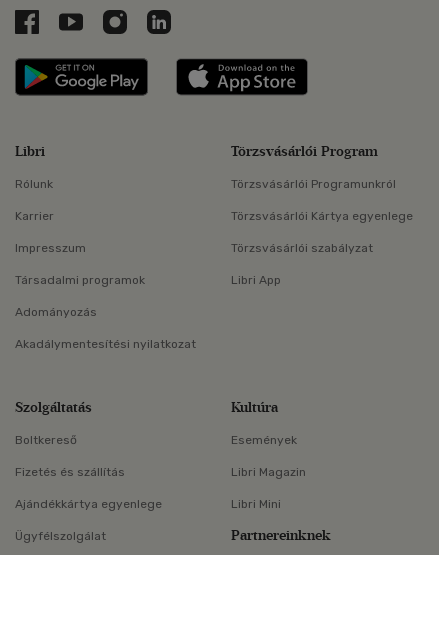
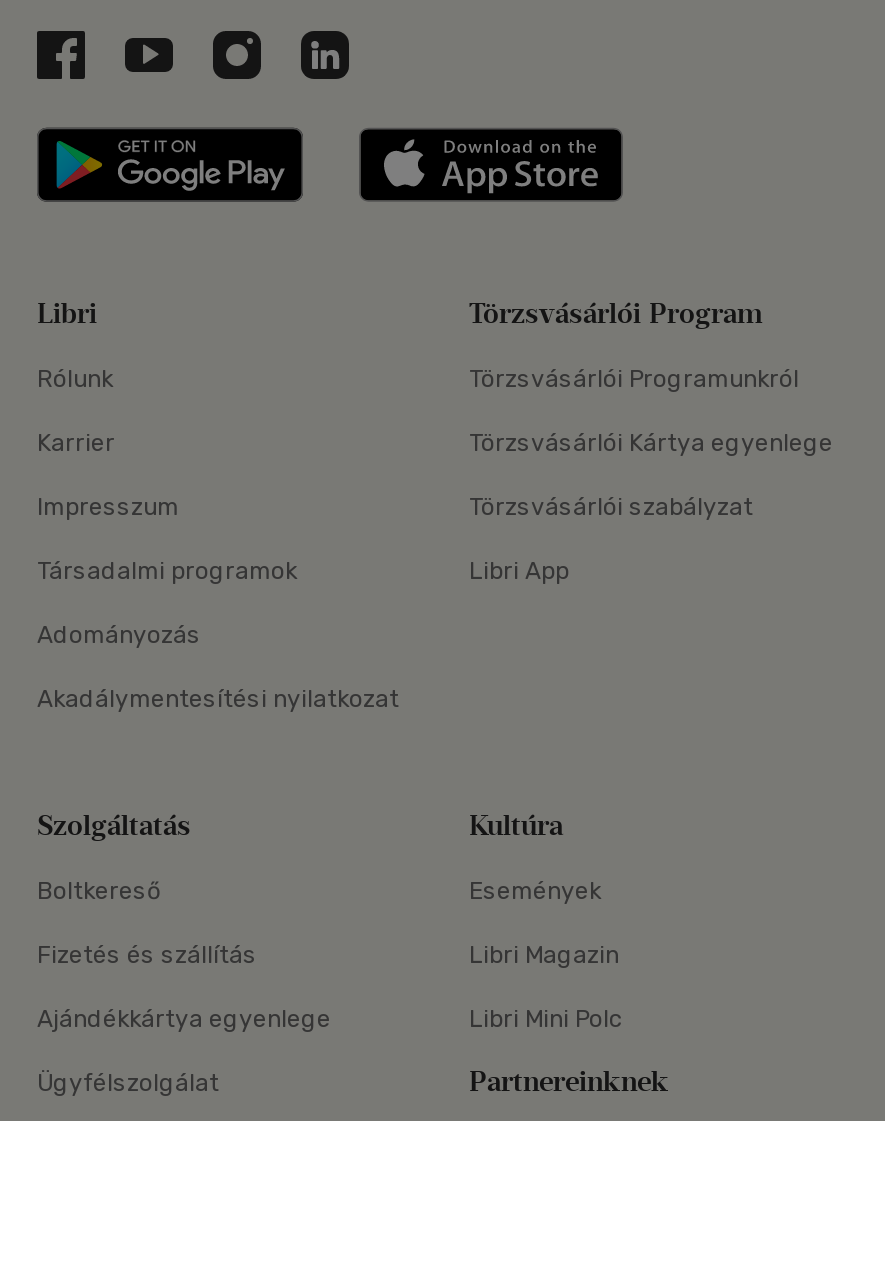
[231,497,281,511] Libri Mini -> [469,1005,623,1033] Libri Mini Polc

